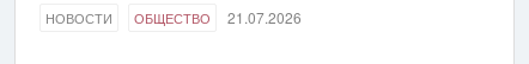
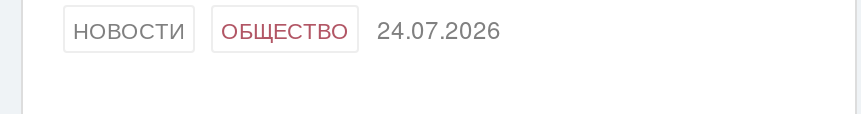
[45,7,302,27] НОВОСТИ ОБЩЕСТВО 21.07.2026 -> [73,11,501,45] НОВОСТИ ОБЩЕСТВО 24.07.2026

